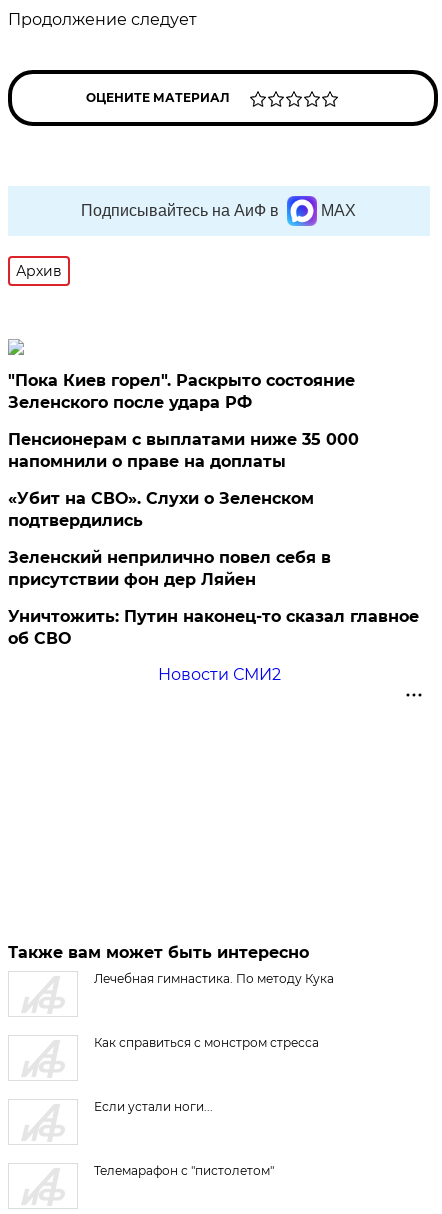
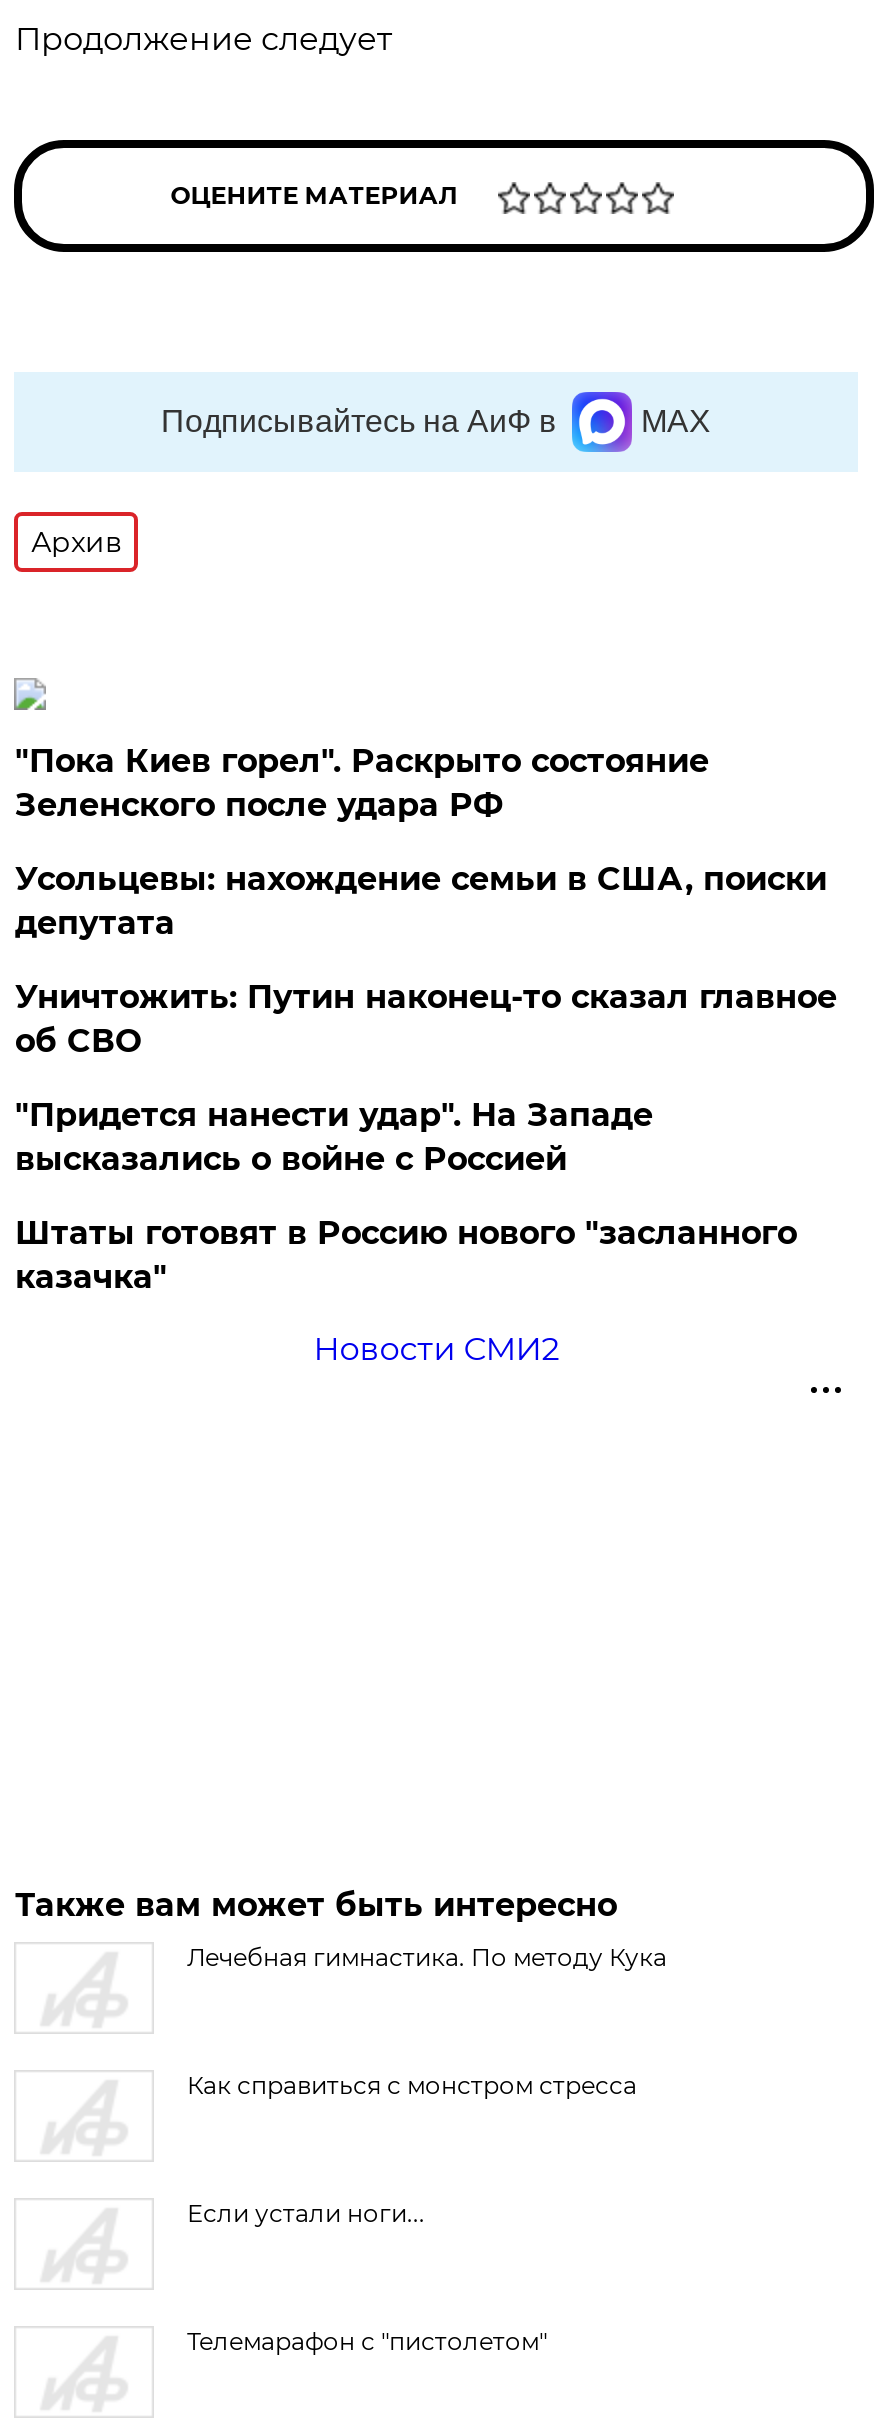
[8,430,359,589] Пенсионерам с выплатами ниже 35 000 | напомнили о праве на доплаты | «Убит на СВО». Слухи о Зеленском | подтвердились | Зеленский неприлично повел cебя в | присутствии фон дер Ляйен -> [15,860,827,942] Усольцевы: нахождение семьи в США, поиски | депутата
moved [8,607,419,648] -> [15,978,837,1060]: Уничтожить: Путин наконец-то сказал главное | об СВО
none -> [15,1096,797,1296] "Придется нанести удар". На Западе | высказались о войне с Россией | Штаты готовят в Россию нового "засланного | казачка"

